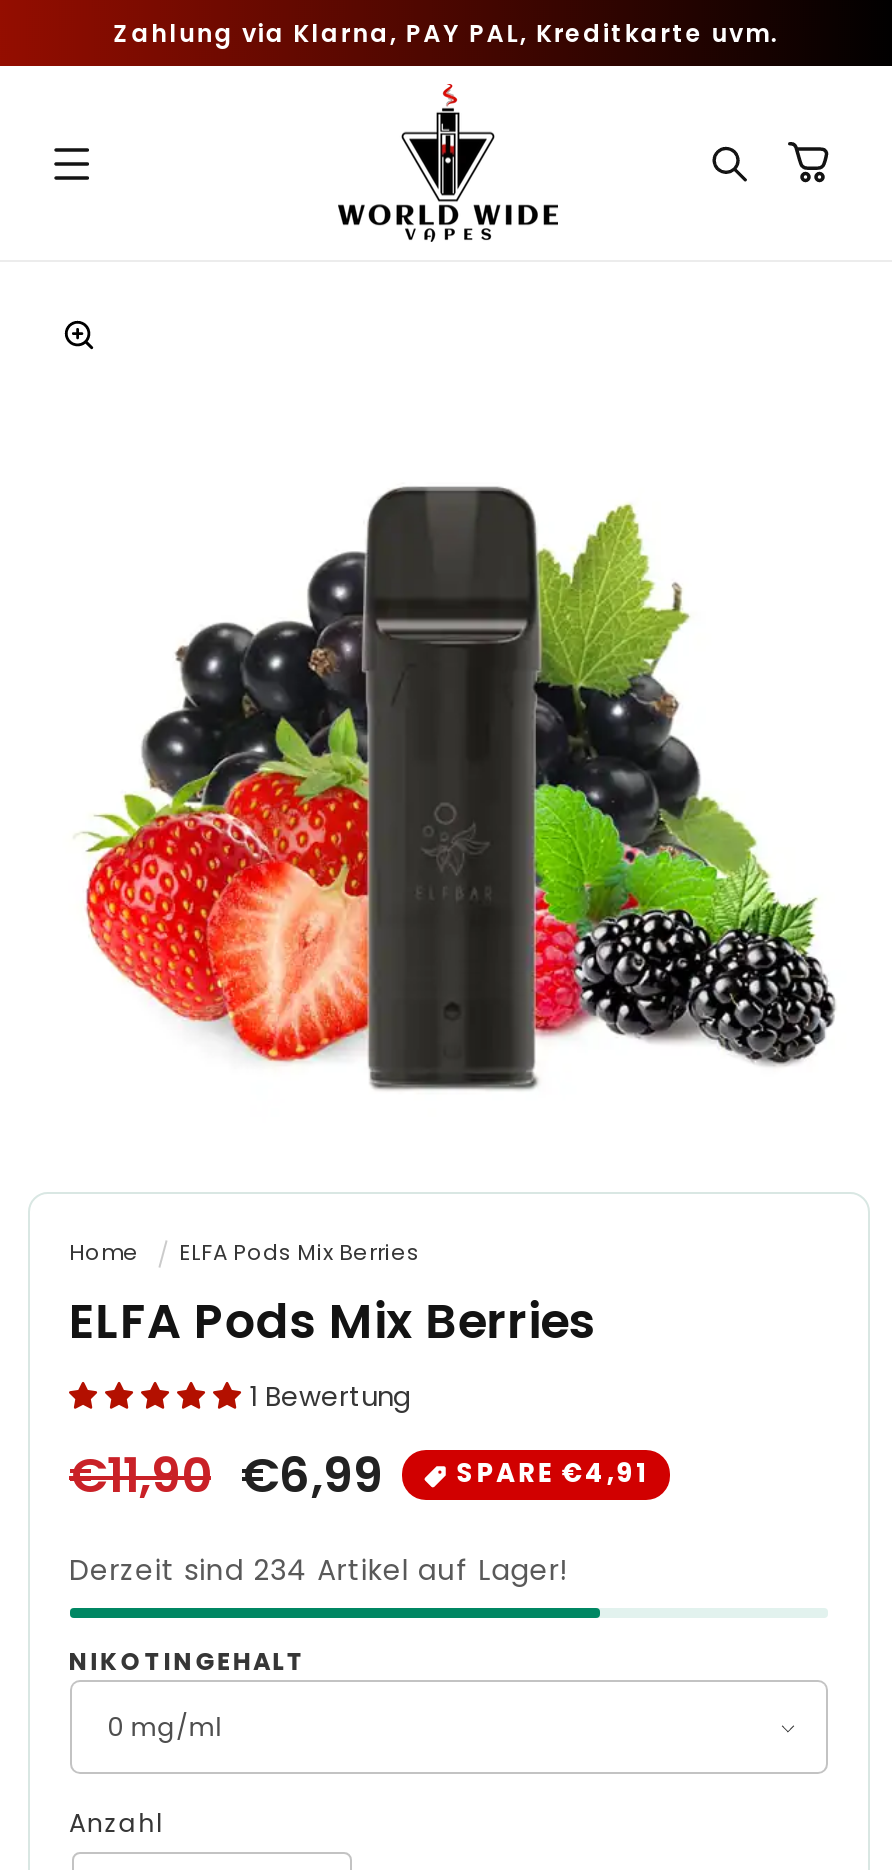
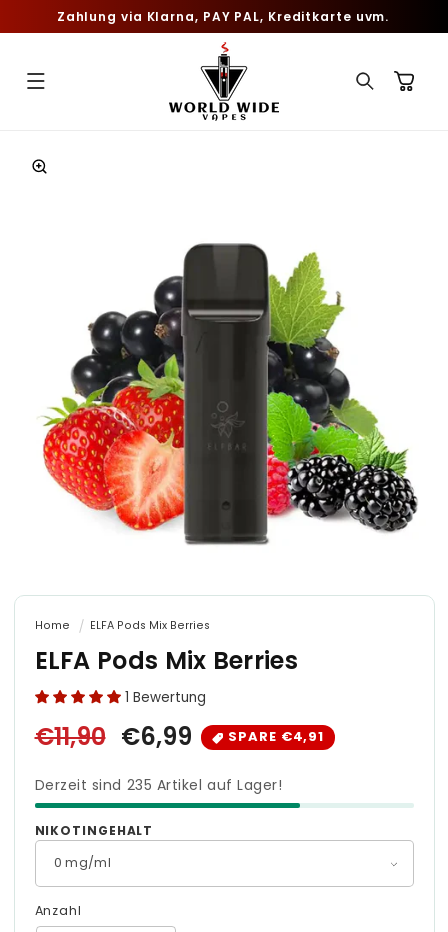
[69,1551,569,1591] Derzeit sind 234 Artikel auf Lager! -> [34,775,282,795] Derzeit sind 235 Artikel auf Lager!

